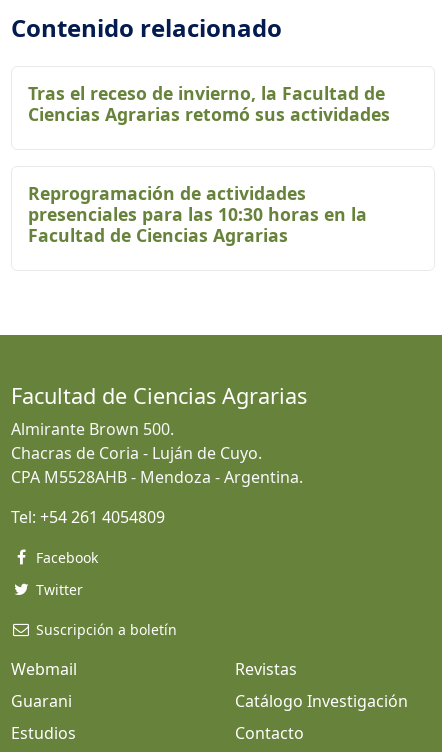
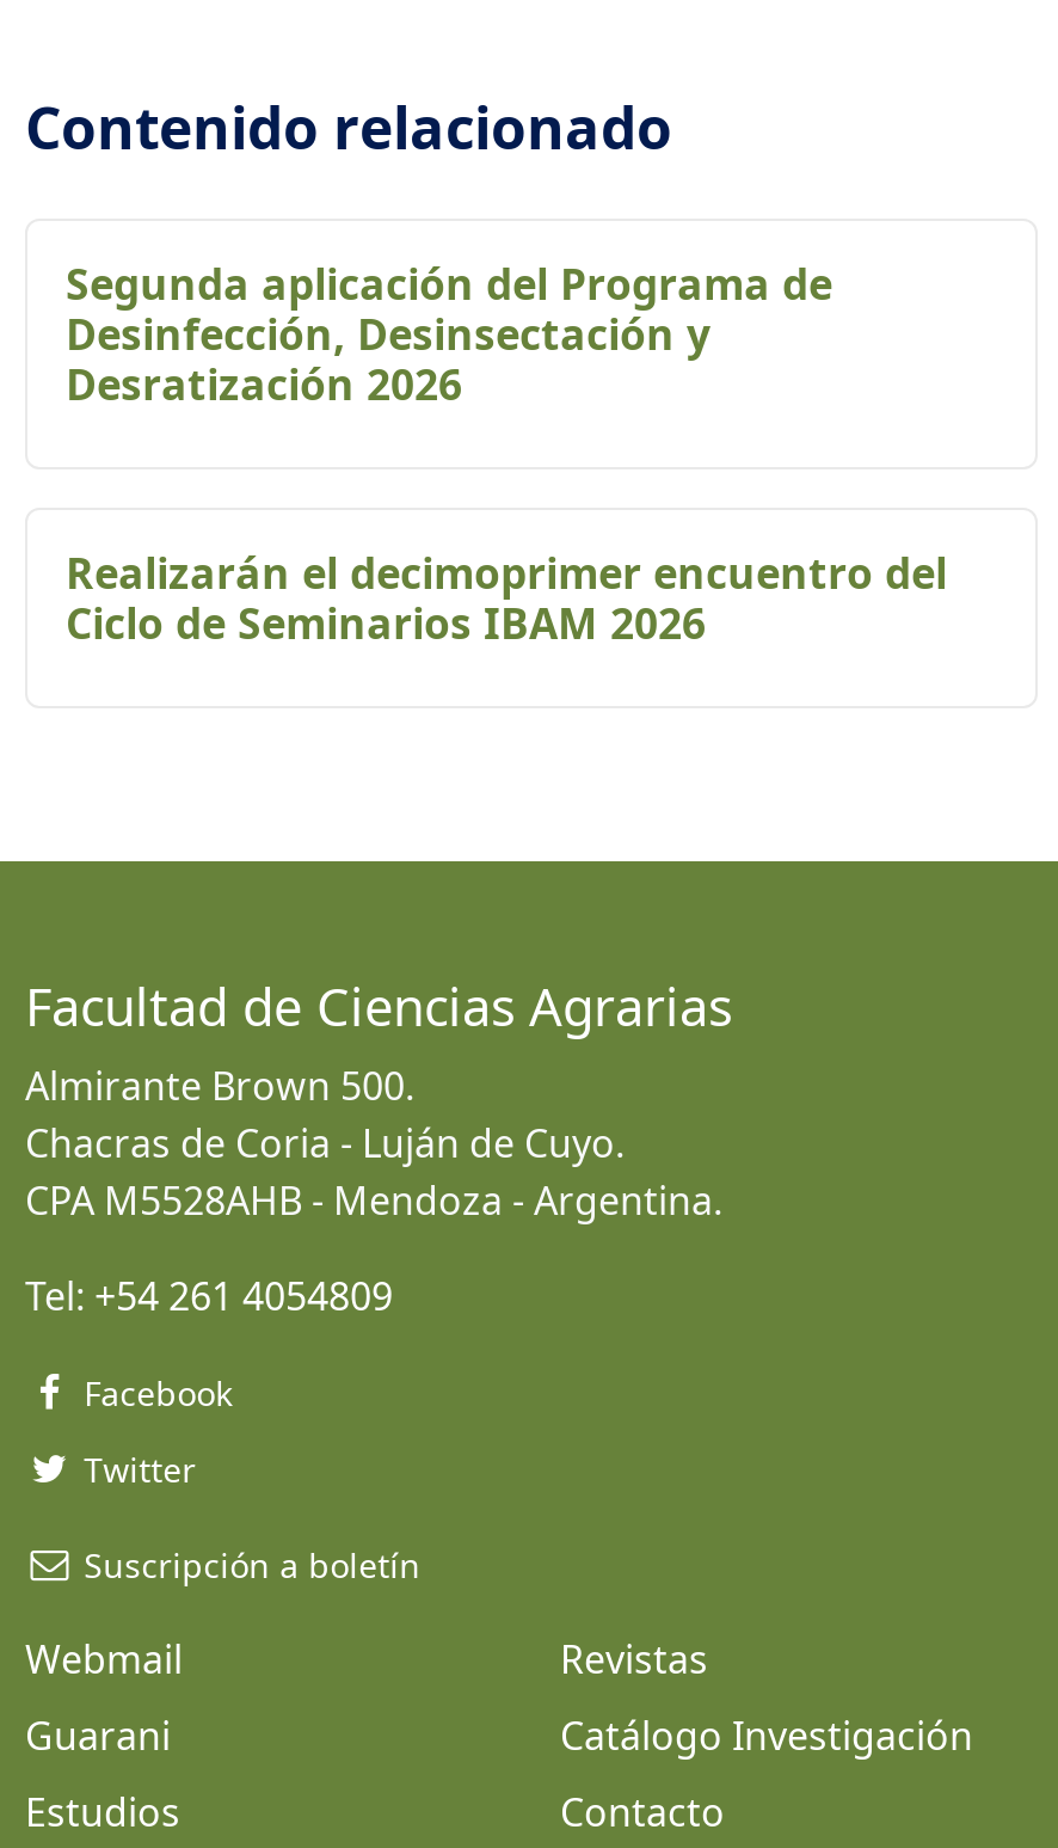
[28,81,390,126] Tras el receso de invierno, la Facultad de | Ciencias Agrarias retomó sus actividades -> [66,254,832,412] Segunda aplicación del Programa de | Desinfección, Desinsectación y | Desratización 2026
[28,181,367,247] Reprogramación de actividades | presenciales para las 10:30 horas en la | Facultad de Ciencias Agrarias -> [66,543,947,651] Realizarán el decimoprimer encuentro del | Ciclo de Seminarios IBAM 2026

